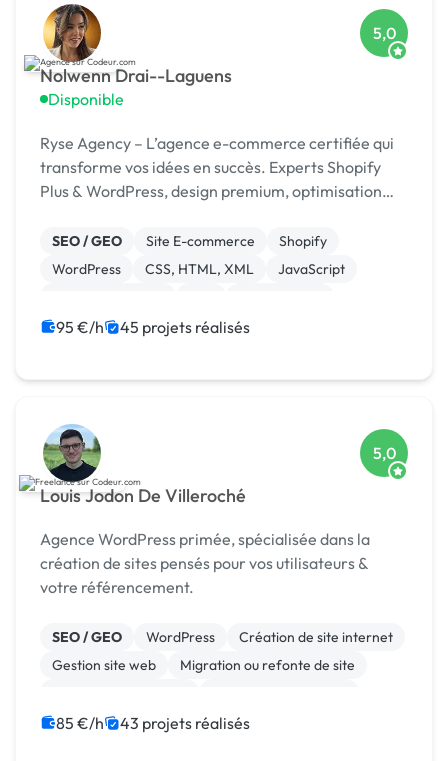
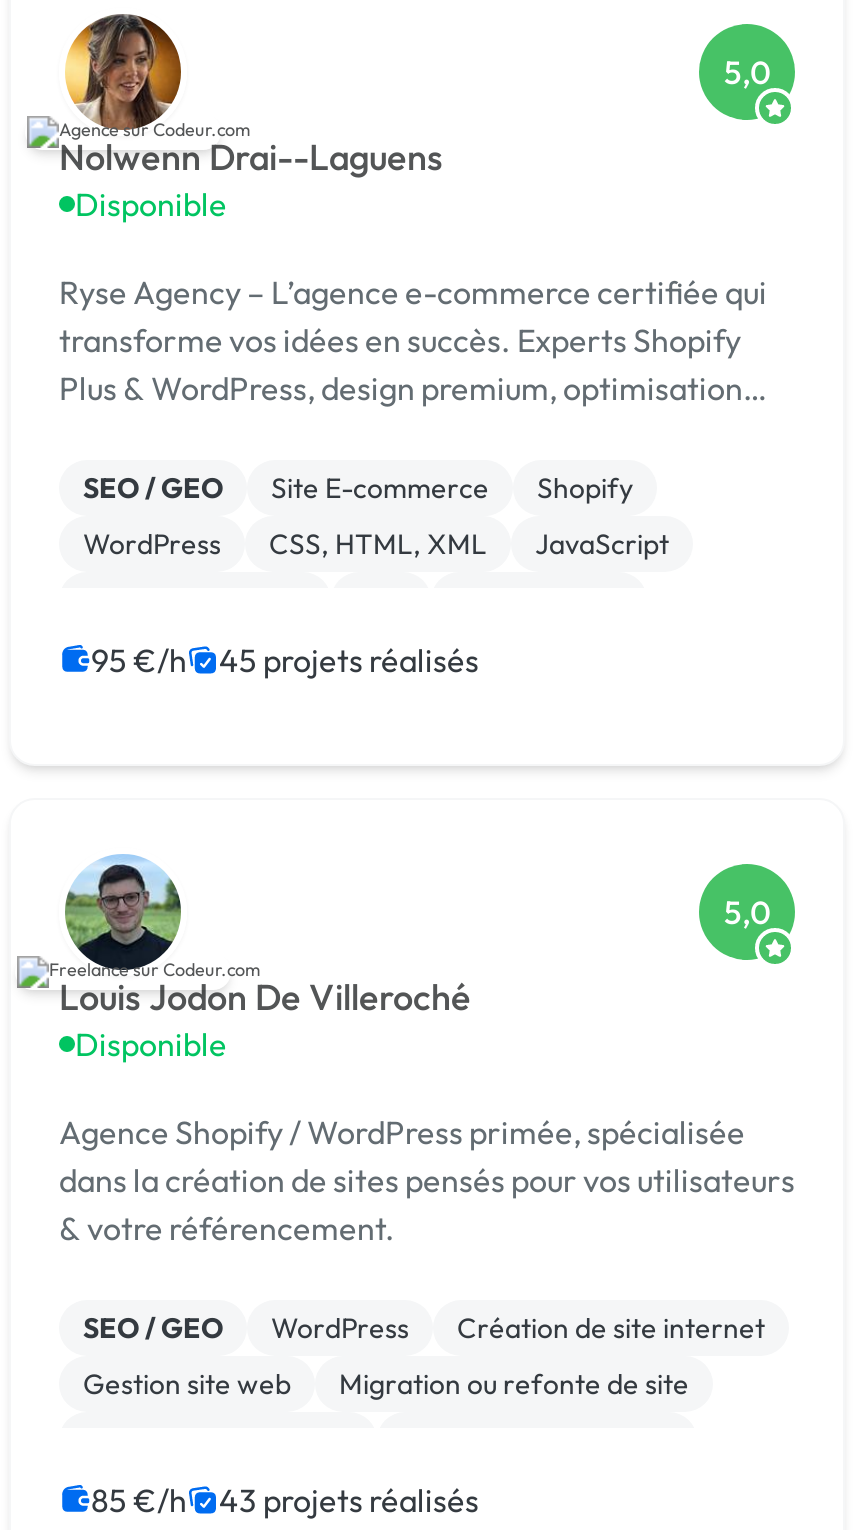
none -> [75,1024,227,1064] Disponible
[40,529,370,597] Agence WordPress primée, spécialisée dans la | création de sites pensés pour vos utilisateurs & | votre référencement. -> [59,1112,795,1248] Agence Shopify / WordPress primée, spécialisée | dans la création de sites pensés pour vos utilisateurs | & votre référencement.

